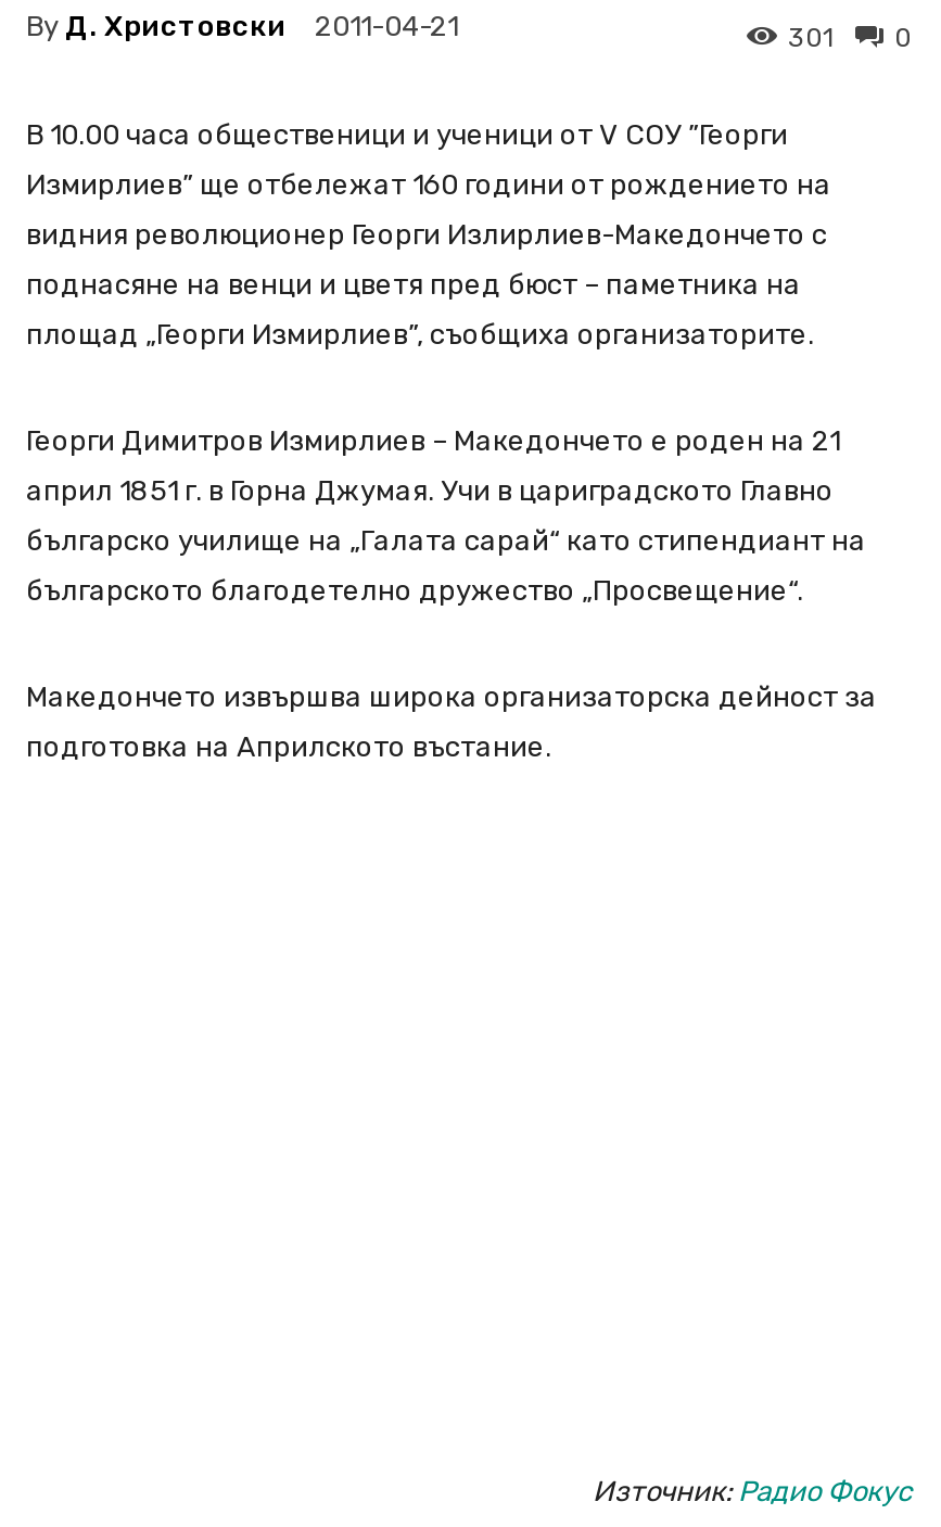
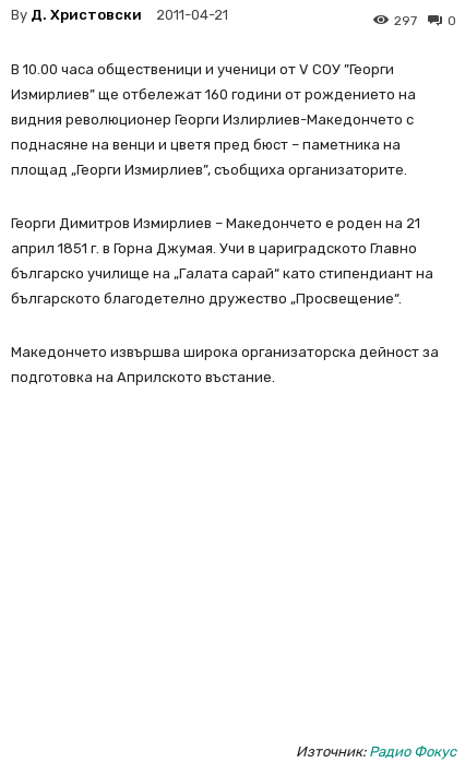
[788,23,912,54] 301 0 -> [394,13,456,29] 297 0

